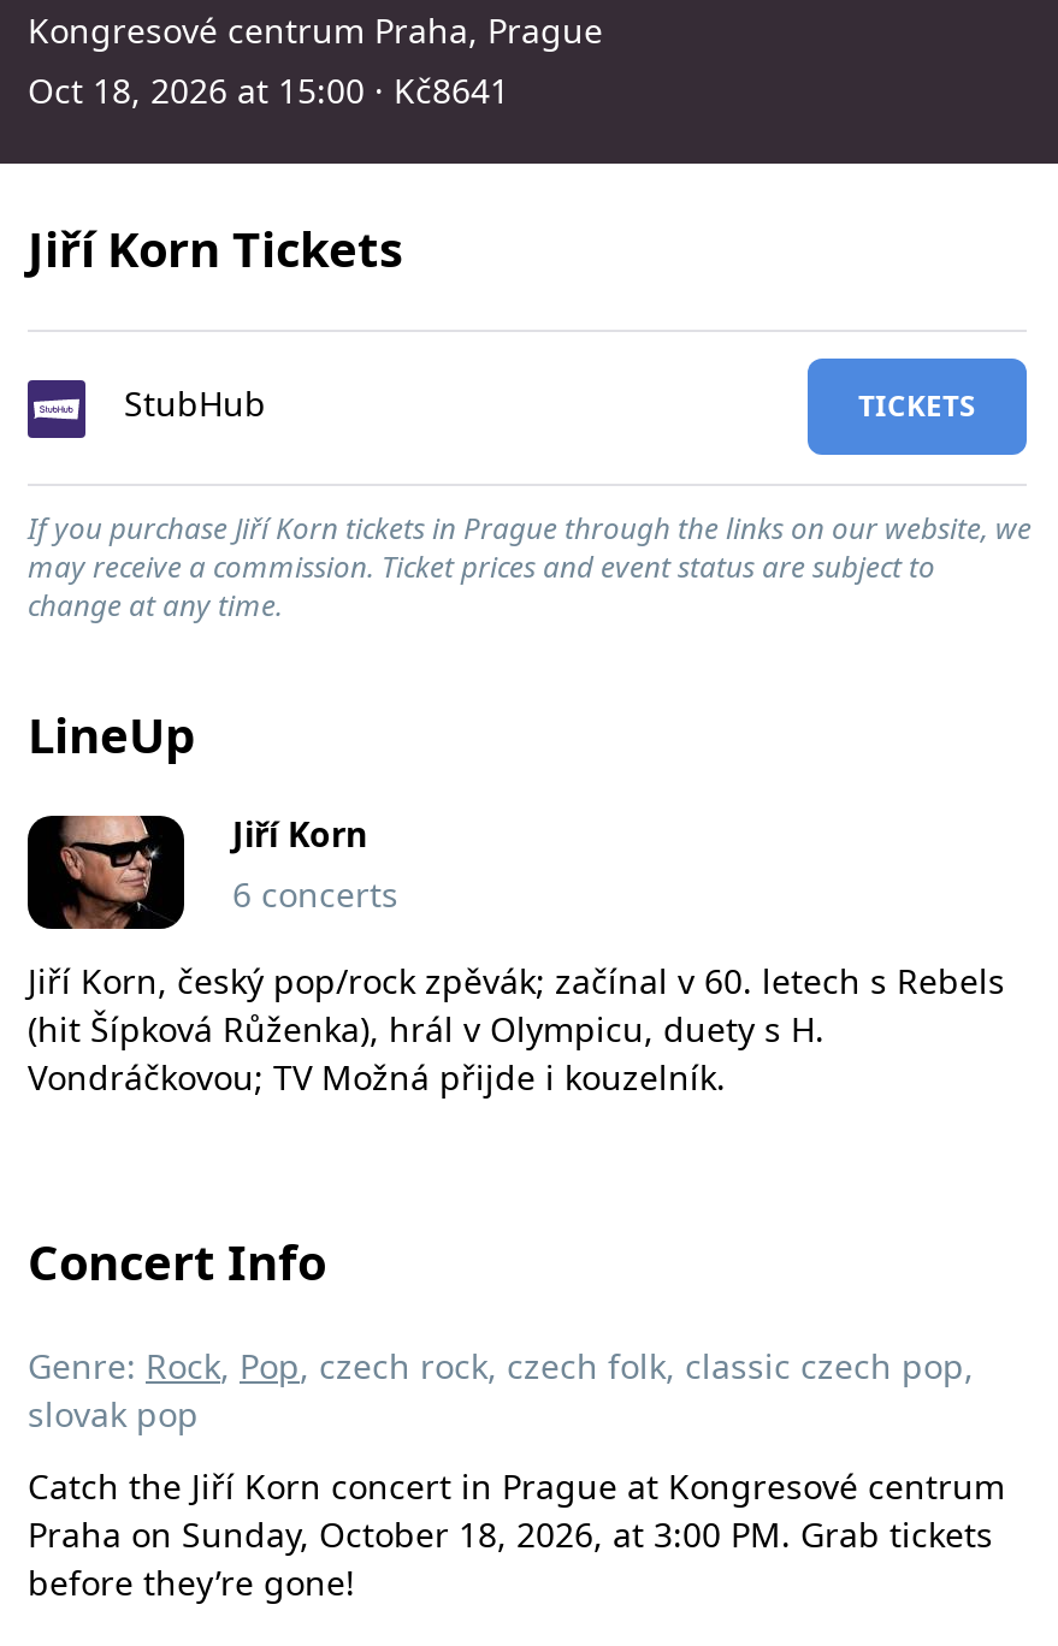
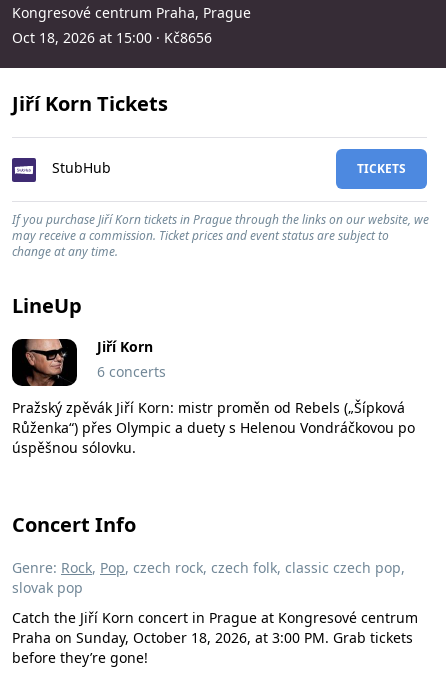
[28,67,509,113] Oct 18, 2026 at 15:00 · Kč8641 -> [12,28,212,47] Oct 18, 2026 at 15:00 · Kč8656
[28,958,1005,1100] Jiří Korn, český pop/rock zpěvák; začínal v 60. letech s Rebels | (hit Šípková Růženka), hrál v Olympicu, duety s H. | Vondráčkovou; TV Možná přijde i kouzelník. -> [12,398,415,457] Pražský zpěvák Jiří Korn: mistr proměn od Rebels („Šípková | Růženka“) přes Olympic a duety s Helenou Vondráčkovou po | úspěšnou sólovku.

